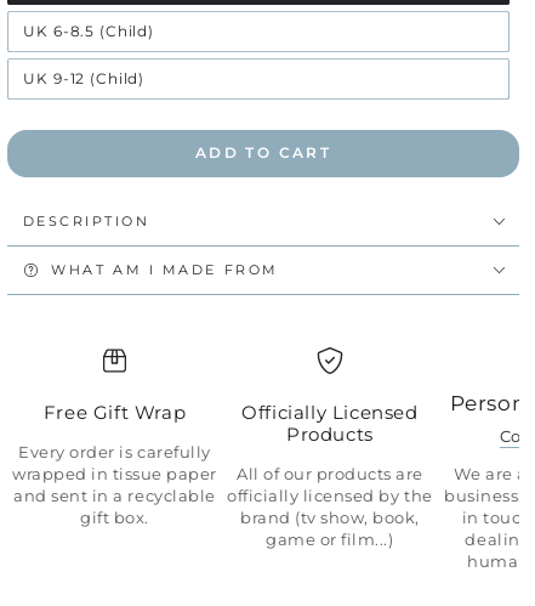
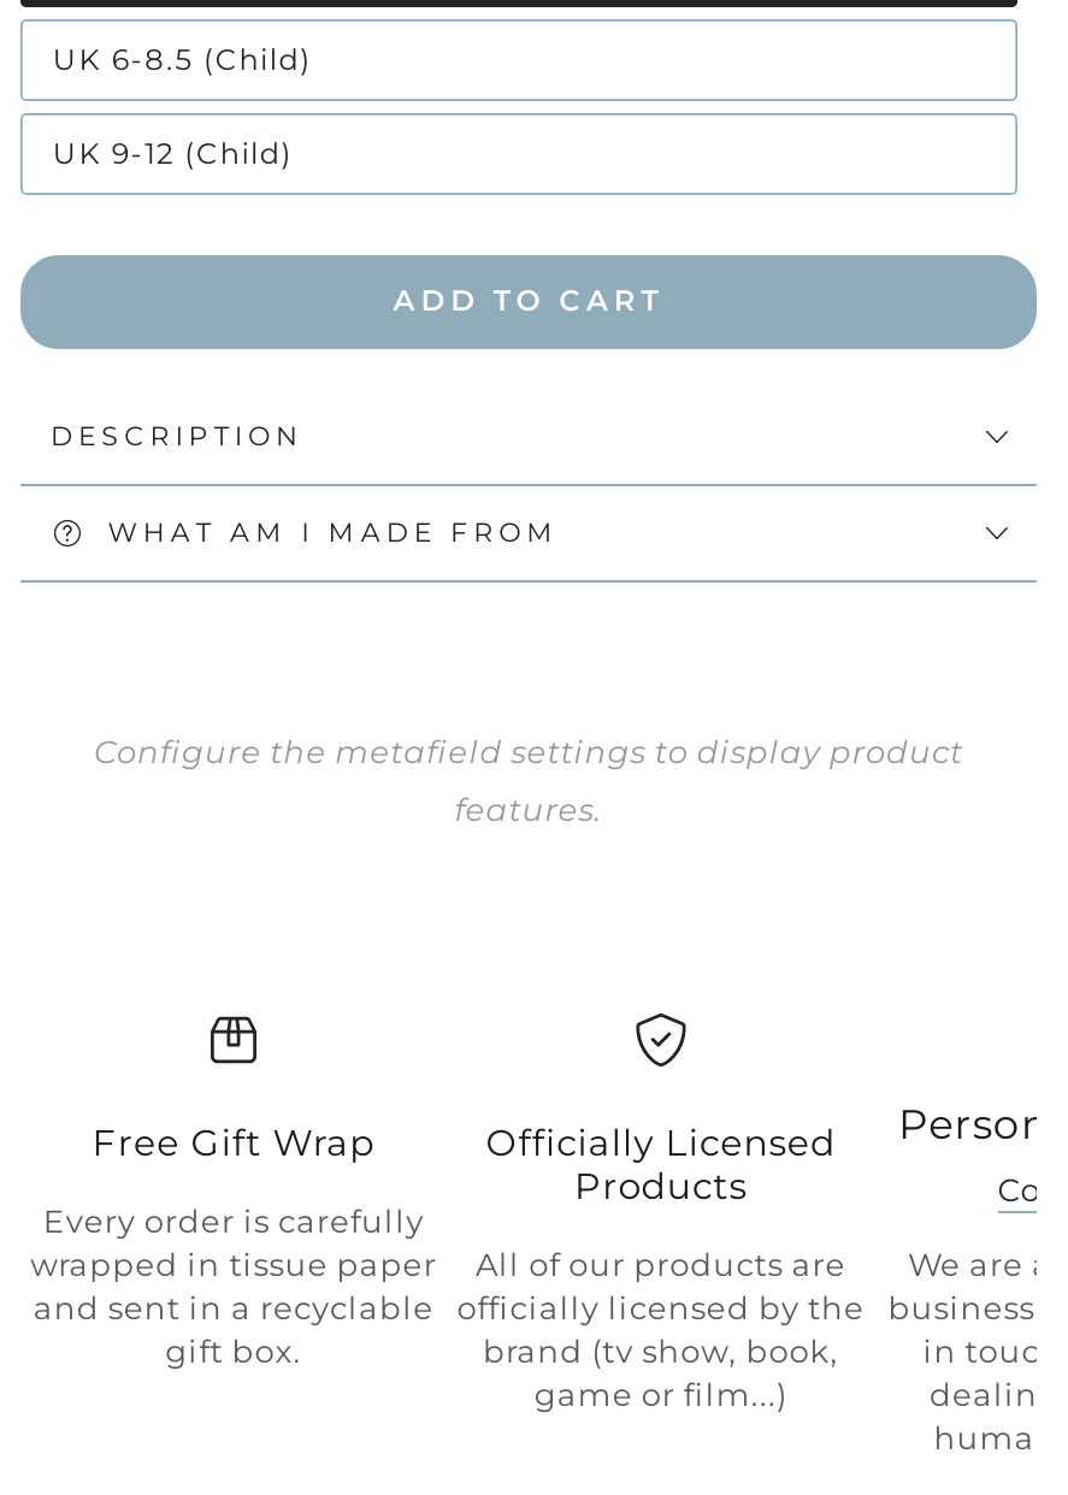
none -> [94,734,963,828] Configure the metafield settings to display product | features.

